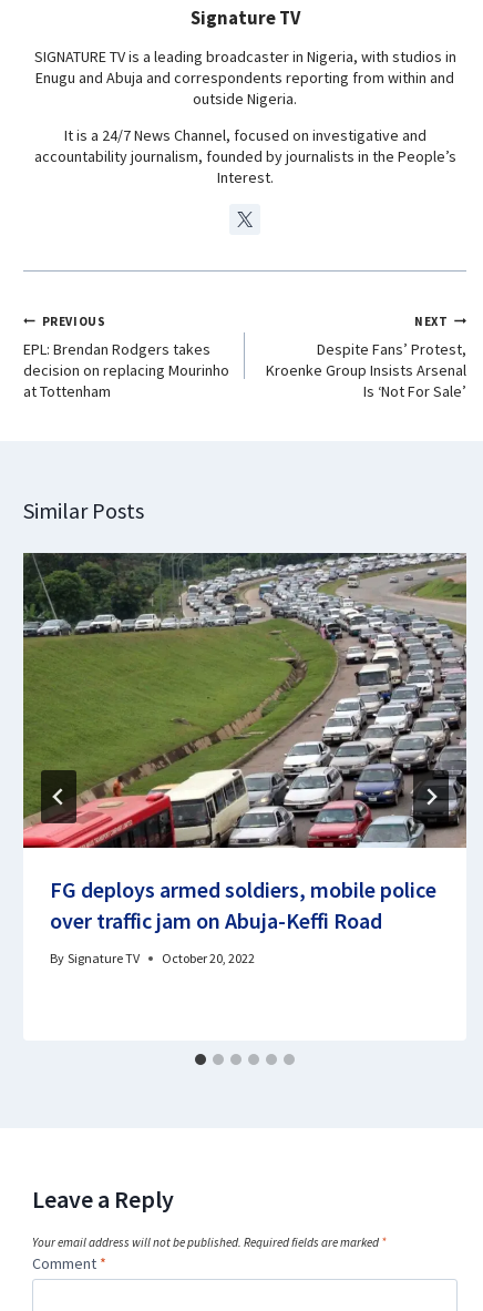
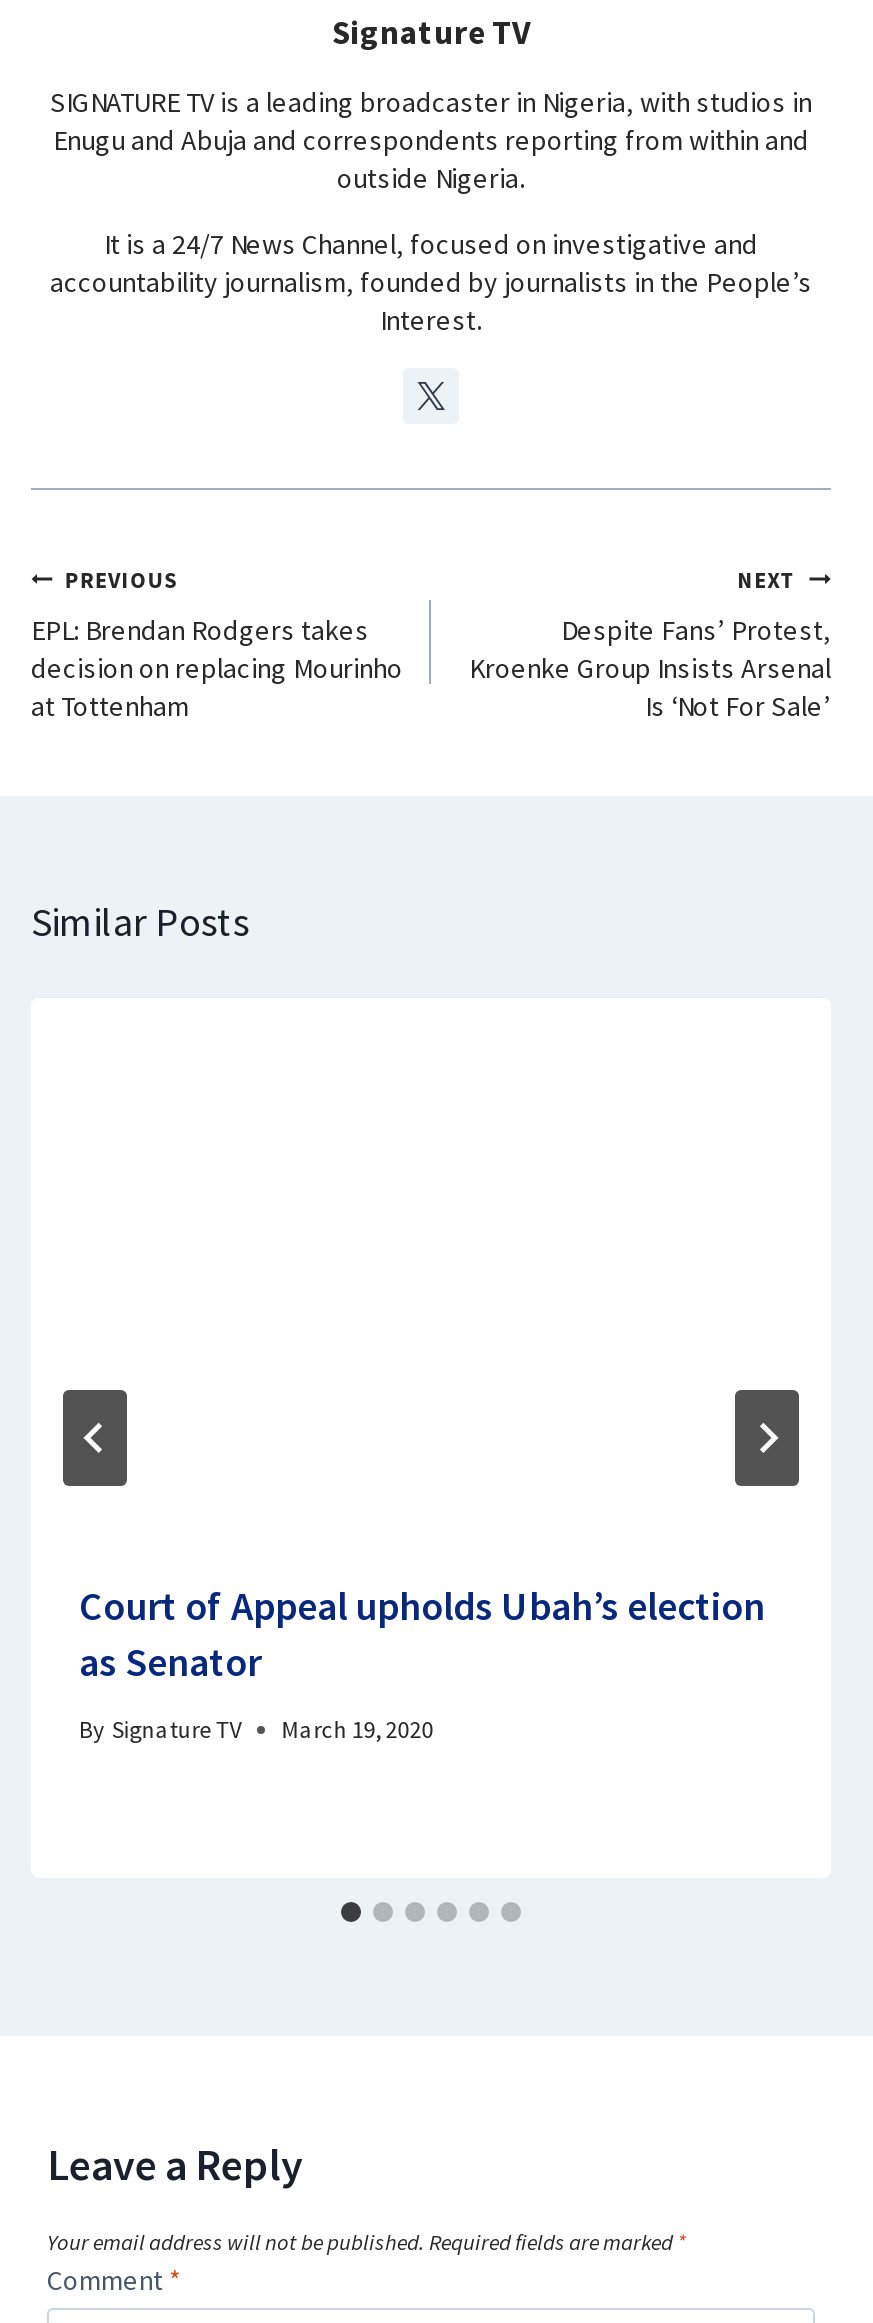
[22,552,467,849] [image] -> none
[50,876,436,935] FG deploys armed soldiers, mobile police | over traffic jam on Abuja-Keffi Road -> [79,1581,765,1687] Court of Appeal upholds Ubah’s election | as Senator
[50,950,255,967] By Signature TV October 20, 2022 -> [79,1715,433,1745] By Signature TV March 19, 2020

